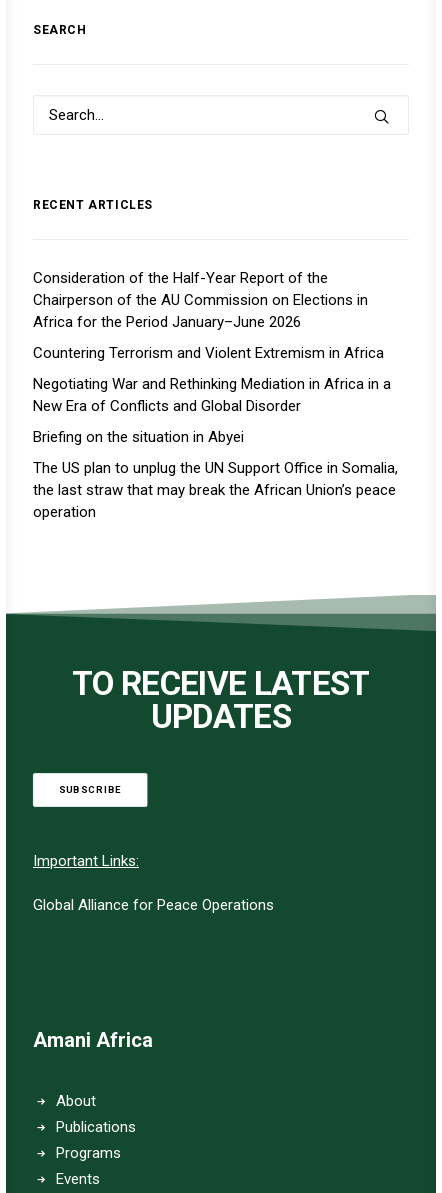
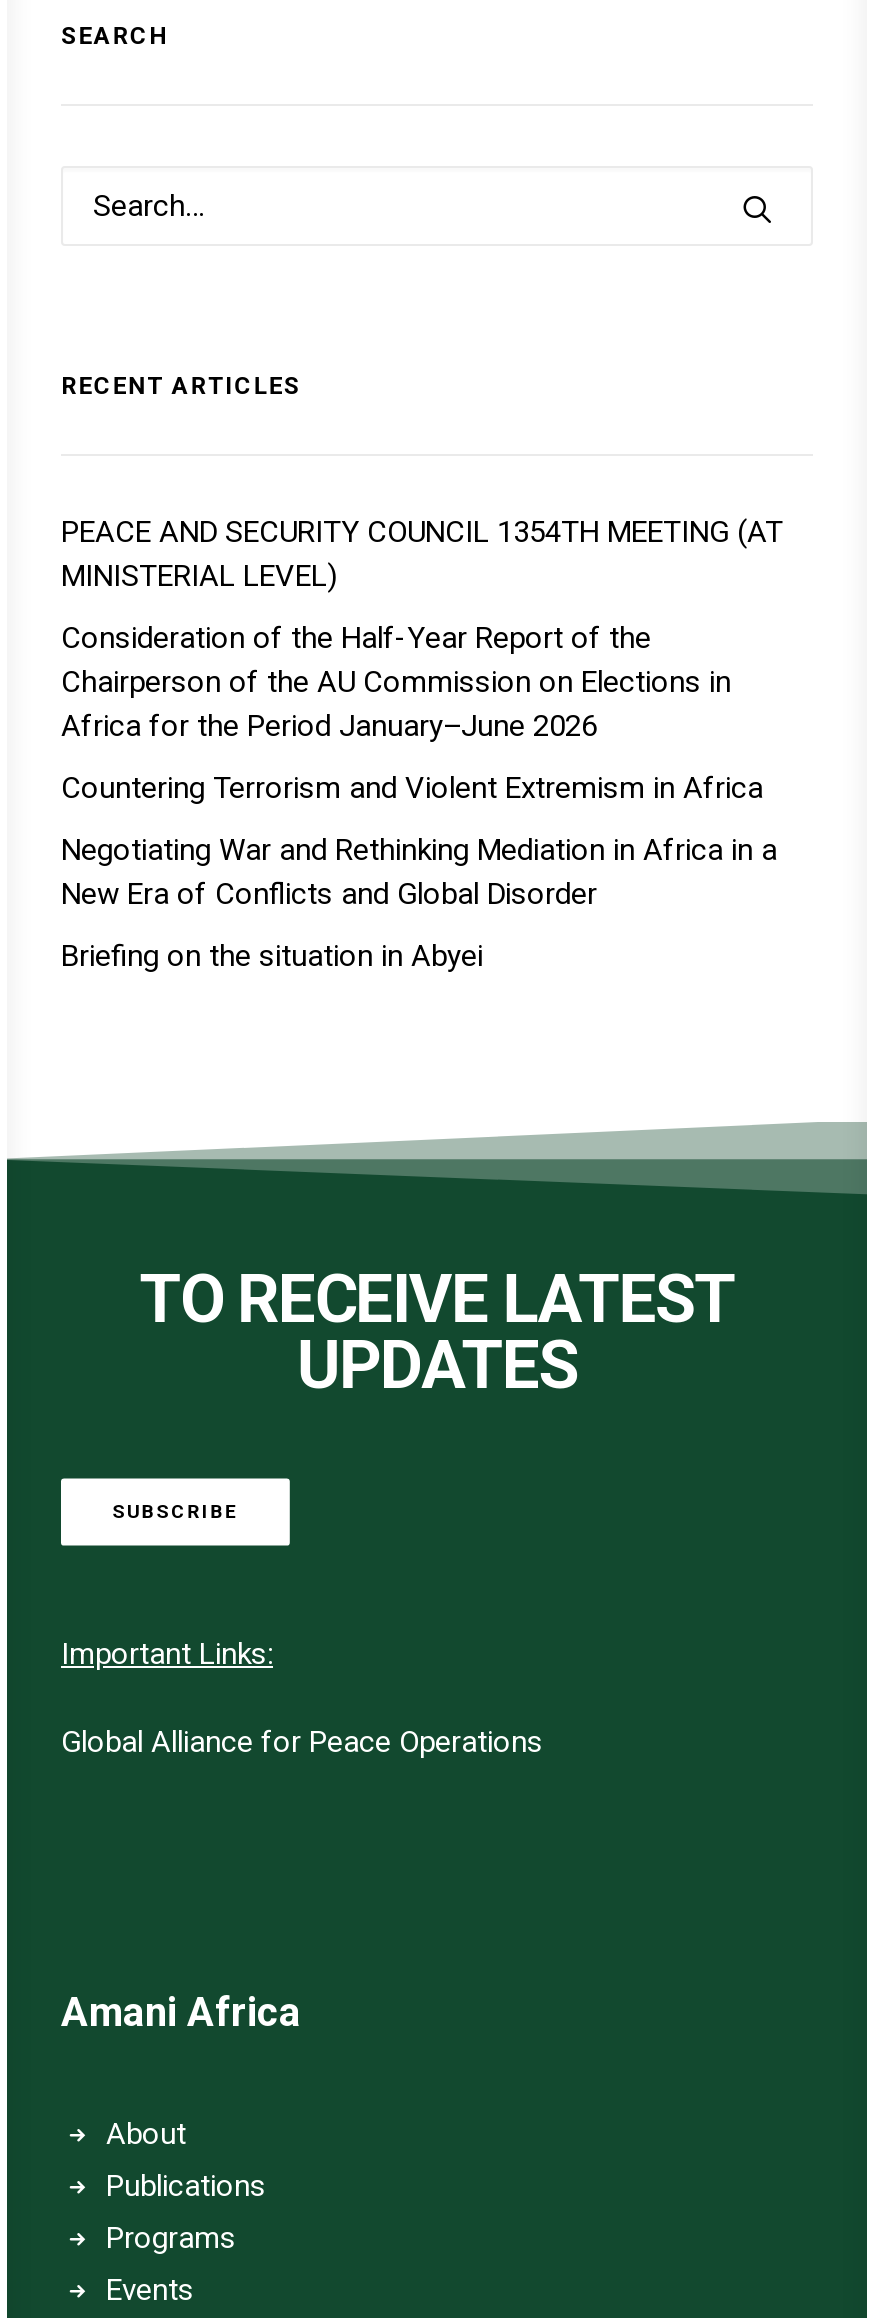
none -> [61,514,783,594] PEACE AND SECURITY COUNCIL 1354TH MEETING (AT | MINISTERIAL LEVEL)
moved [33,269,391,446] -> [61,620,777,974]: Consideration of the Half-Year Report of the | Chairperson of the AU Commission on Elections in | Africa for the Period January–June 2026 | Countering Terrorism and Violent Extremism in Africa | Negotiating War and Rethinking Mediation in Africa in a | New Era of Conflicts and Global Disorder | Briefing on the situation in Abyei
[33,459,398,521] The US plan to unplug the UN Support Office in Somalia, | the last straw that may break the African Union’s peace | operation -> none

